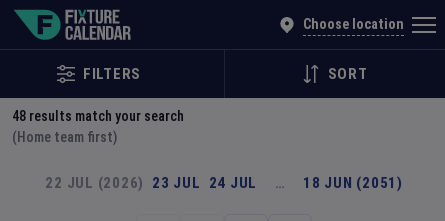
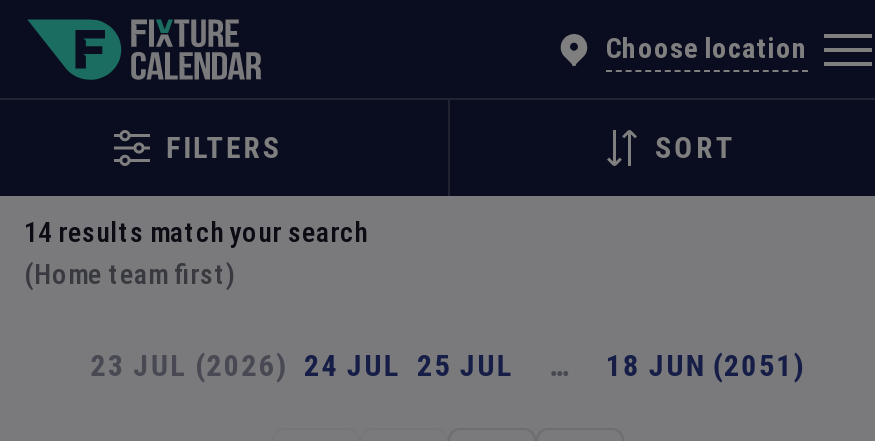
[12,108,184,124] 48 results match your search -> [24,216,368,248] 14 results match your search
[45,174,257,192] 22 JUL (2026) 23 JUL 24 JUL -> [90,348,514,384] 23 JUL (2026) 24 JUL 25 JUL

